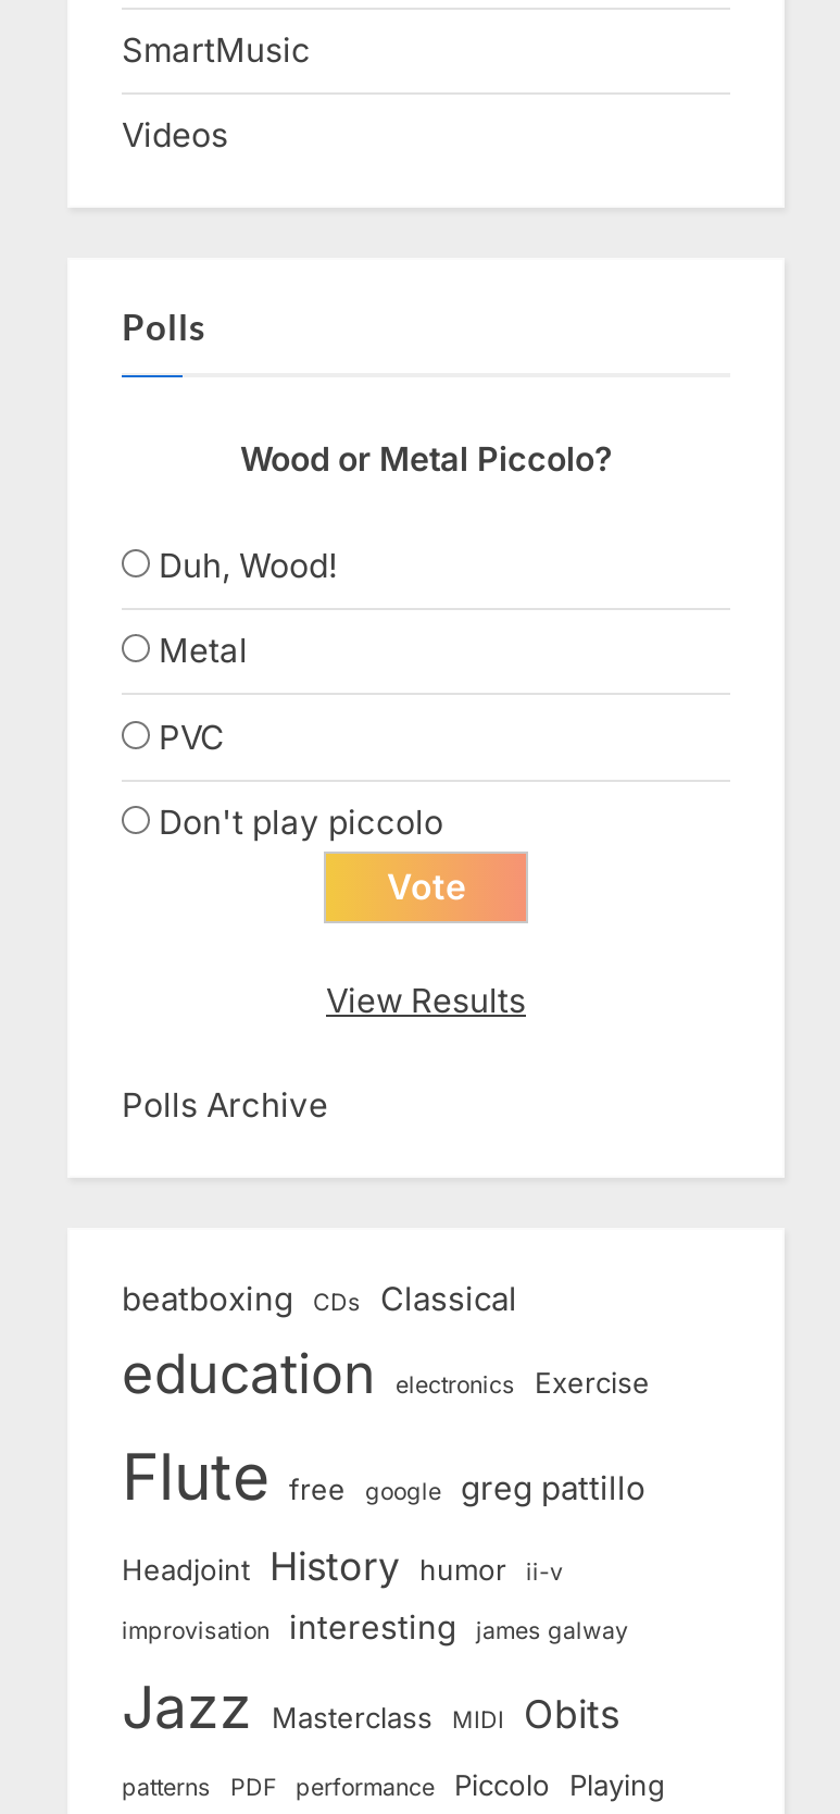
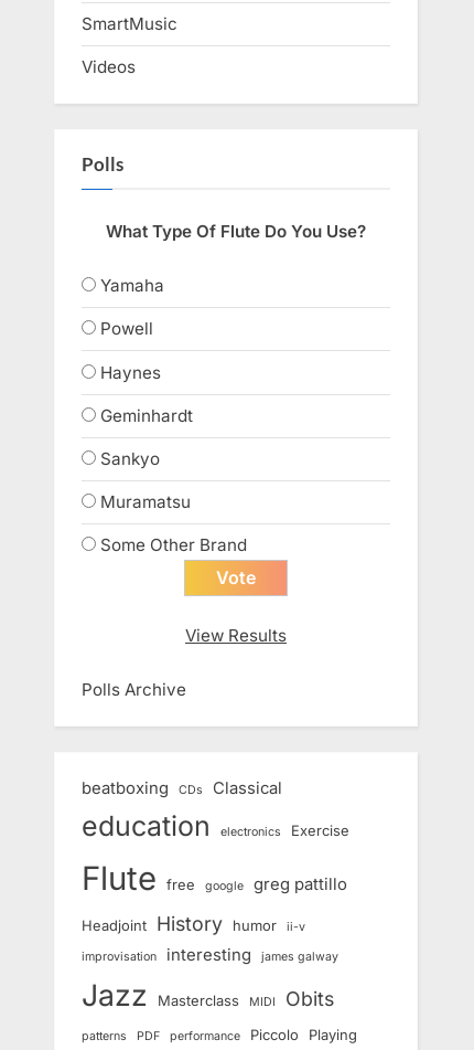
[159,439,612,842] Wood or Metal Piccolo? | Duh, Wood! | Metal | PVC | Don't play piccolo -> [100,221,366,555] What Type Of Flute Do You Use? | Yamaha | Powell | Haynes | Geminhardt | Sankyo | Muramatsu | Some Other Brand

